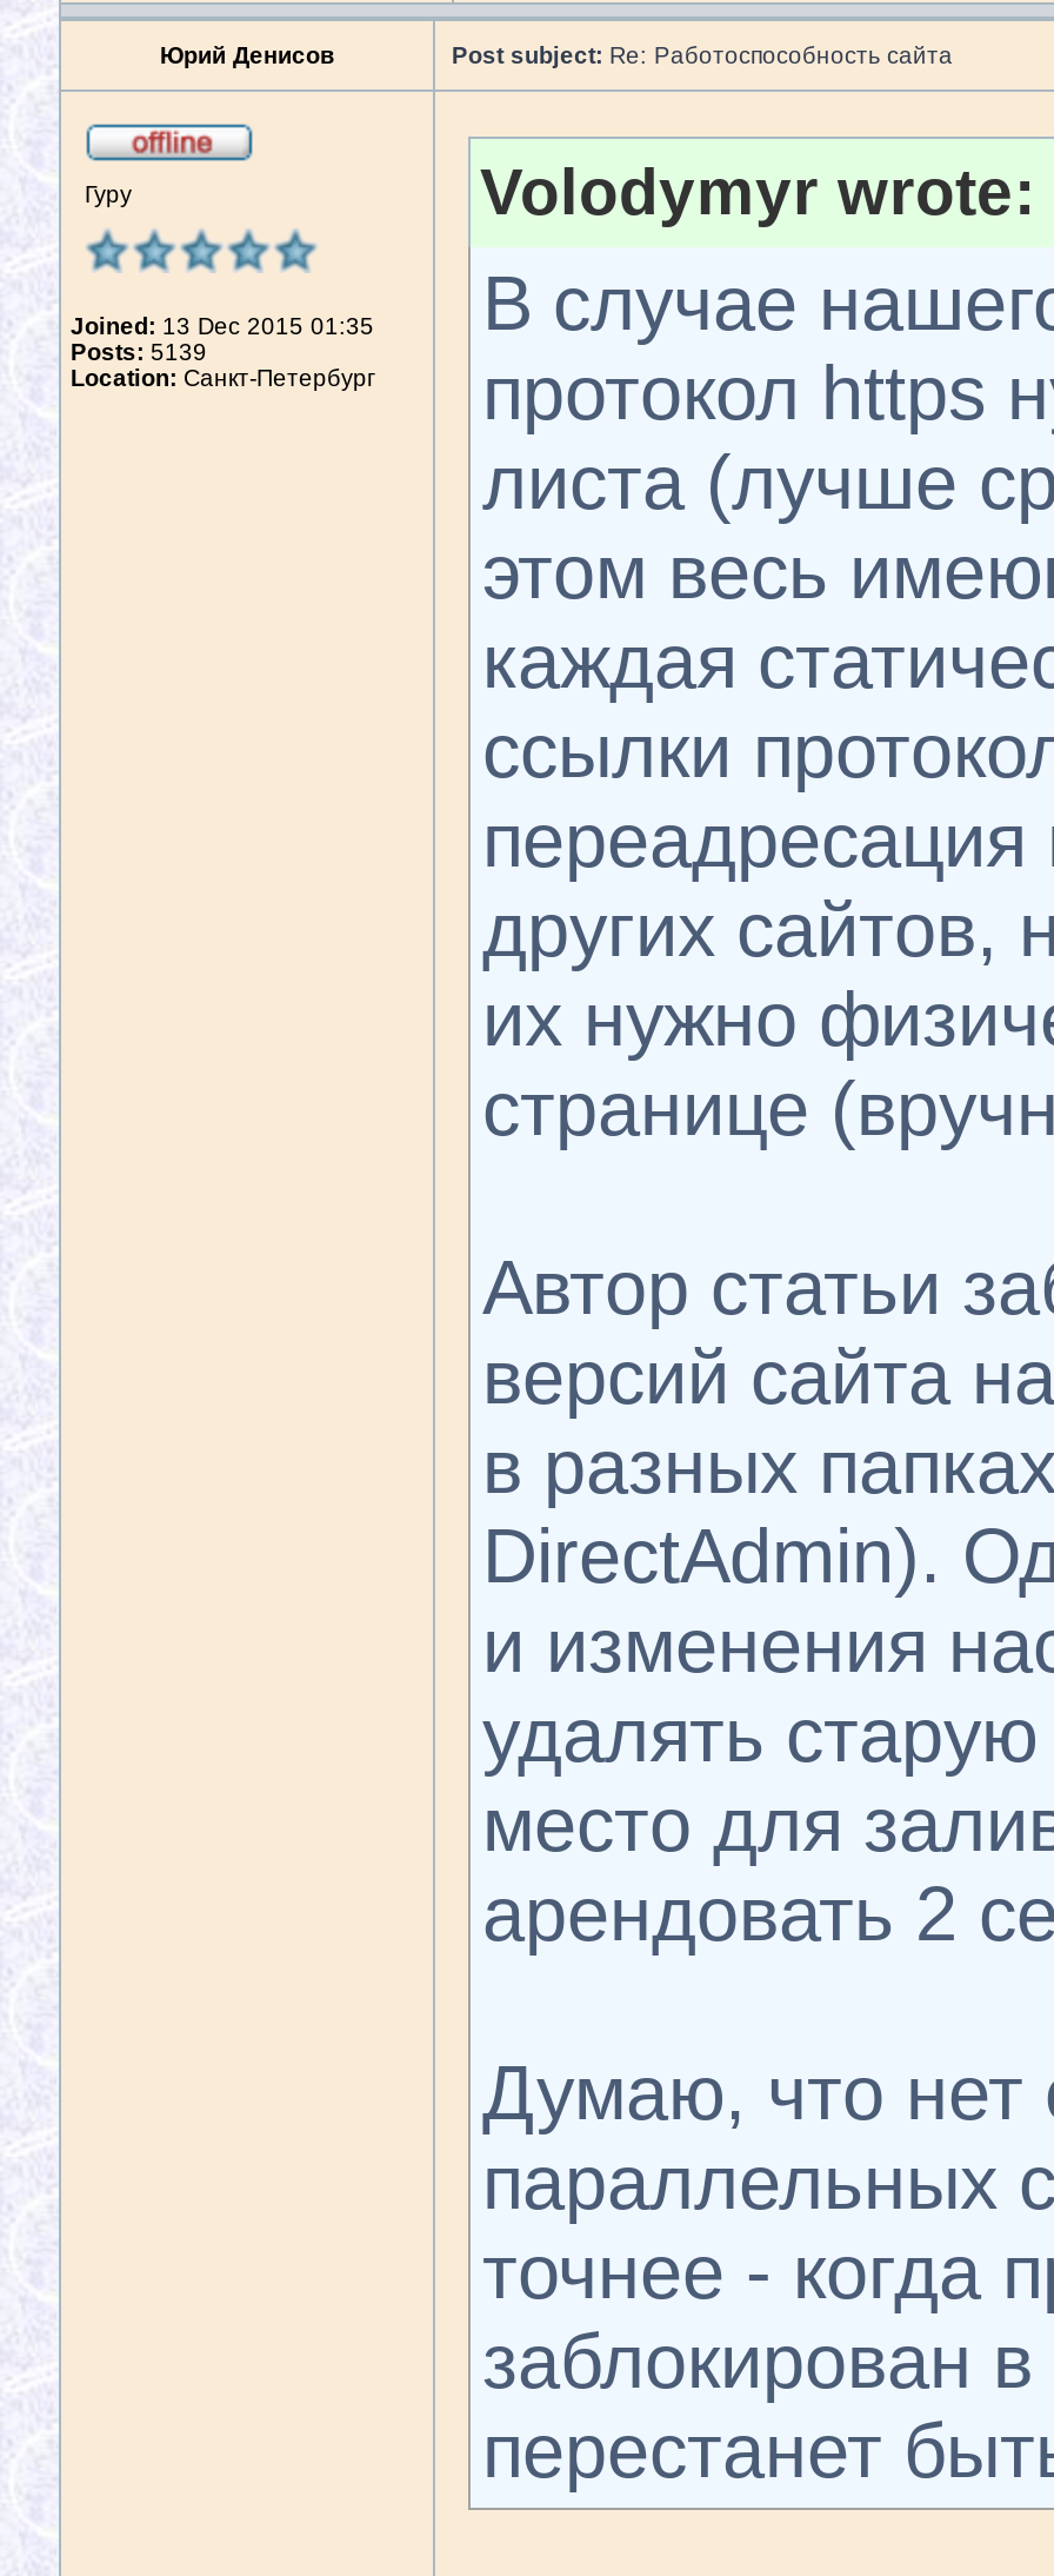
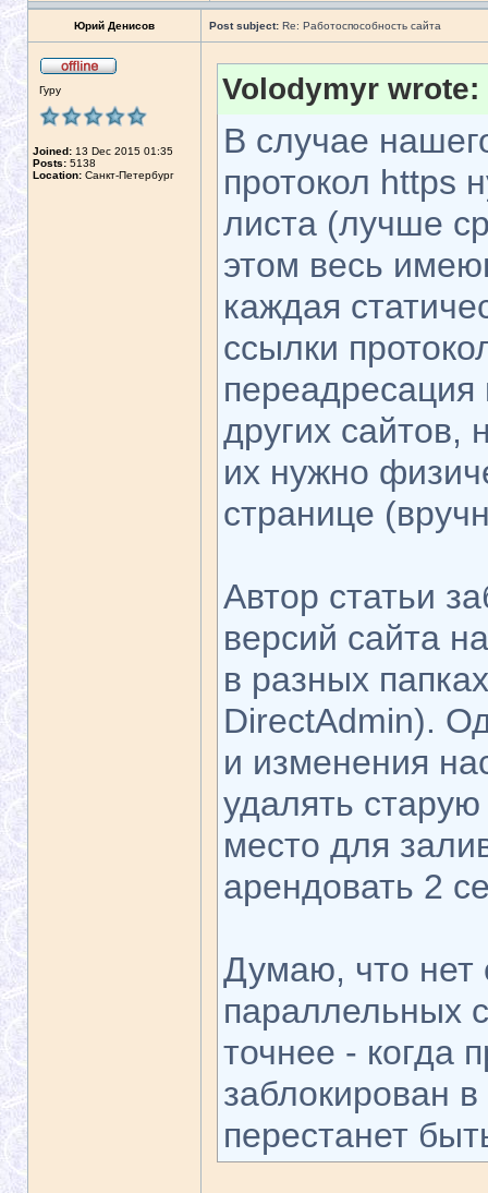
[71,339,207,365] Posts: 5139 -> [33,157,96,169] Posts: 5138

